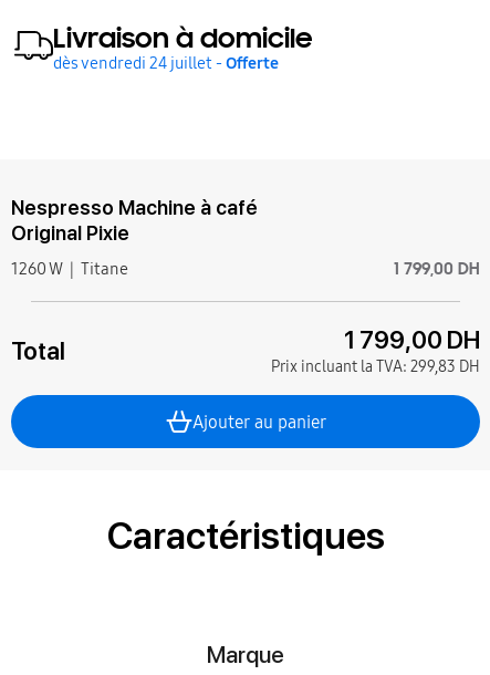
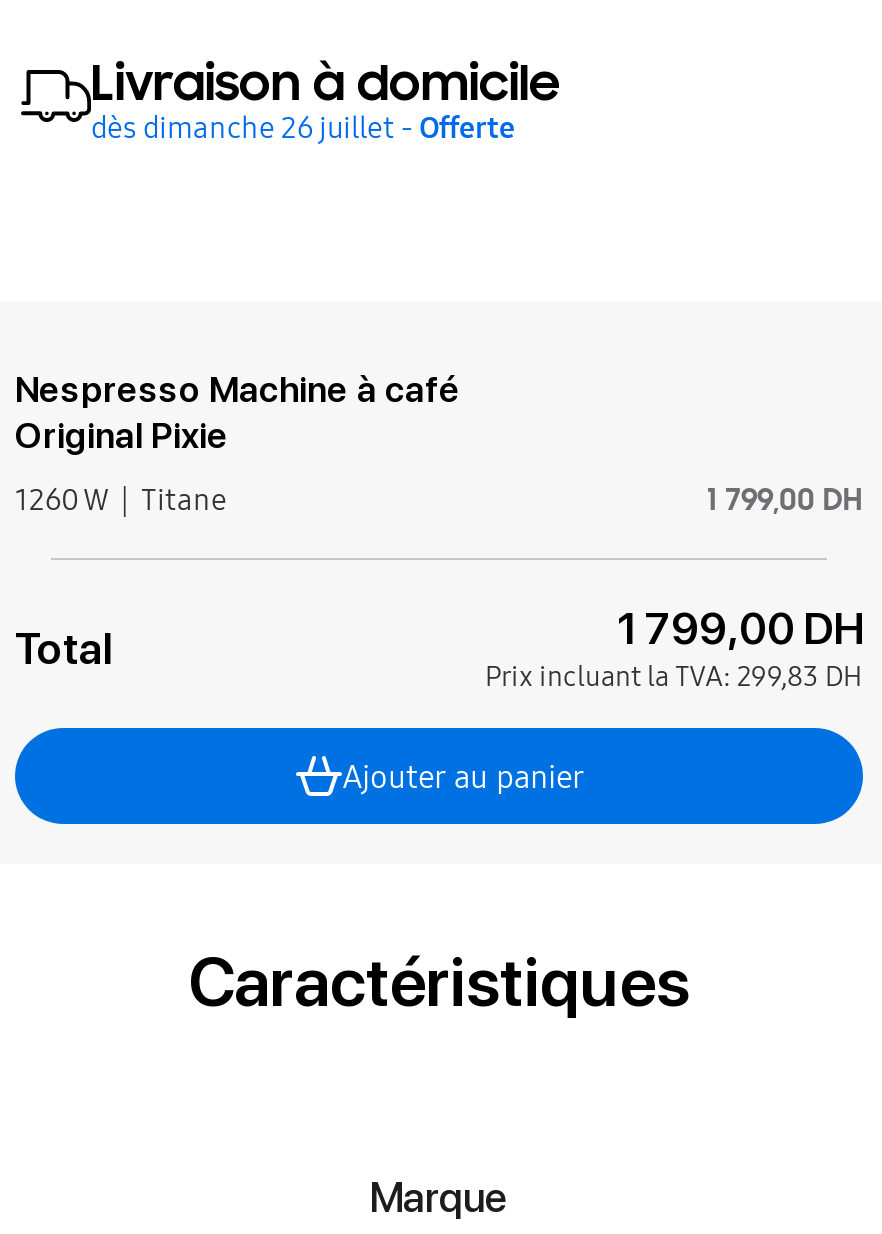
[53,53,279,73] dès vendredi 24 juillet - Offerte -> [91,110,515,146] dès dimanche 26 juillet - Offerte

